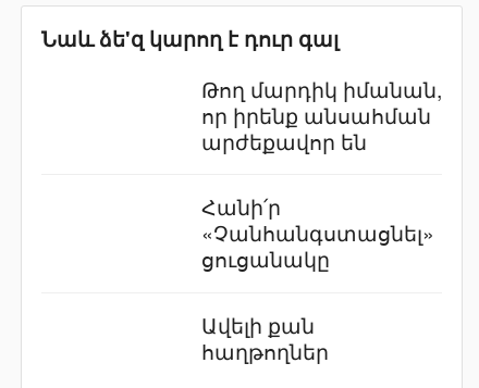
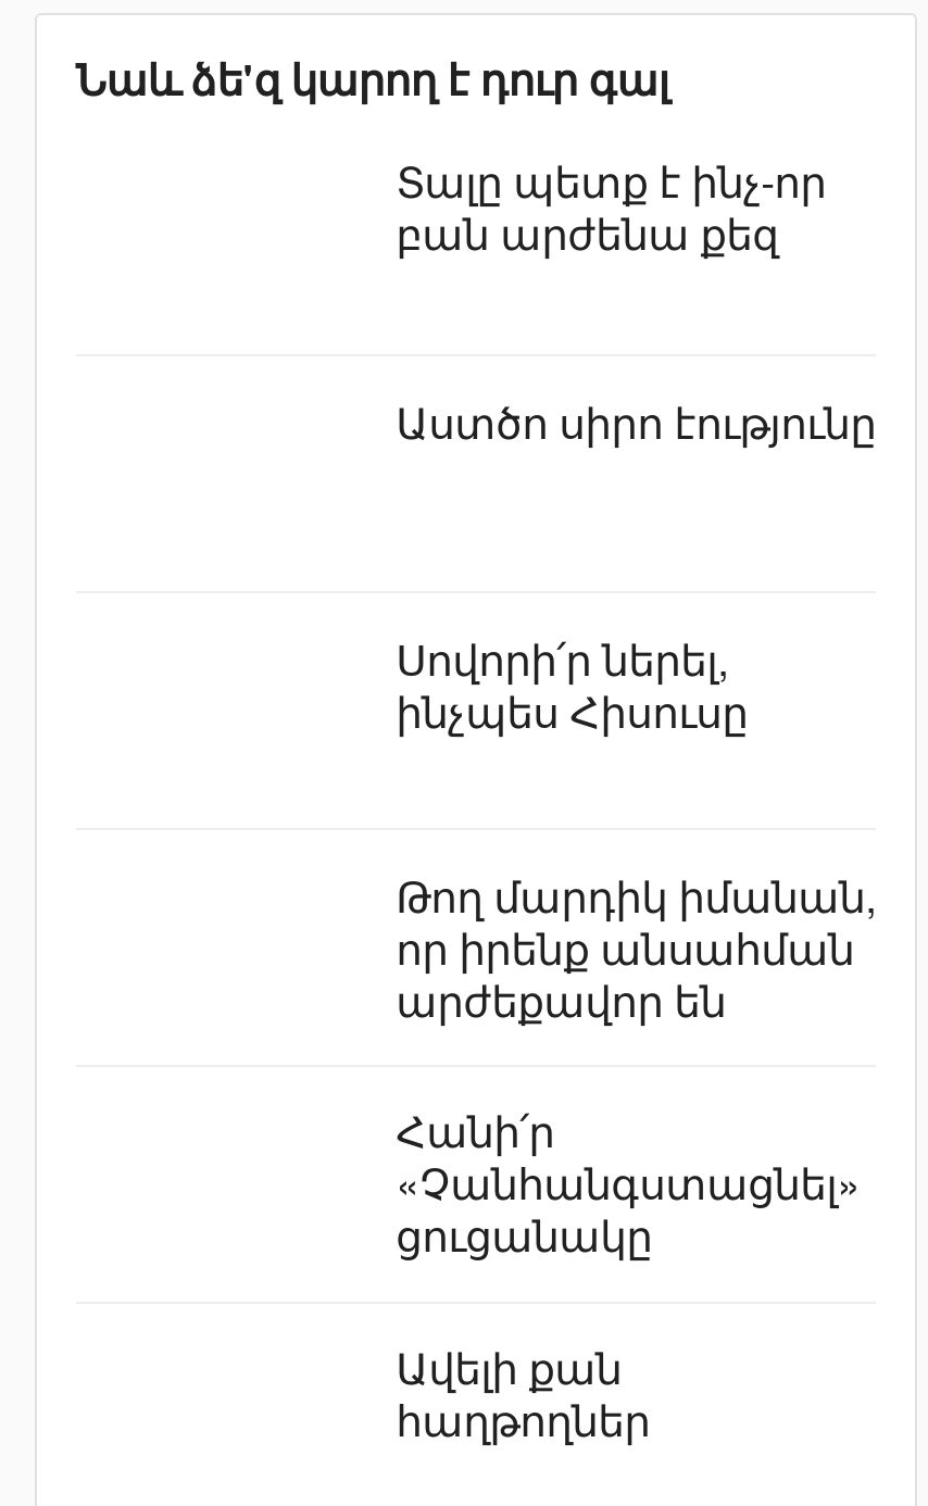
none -> [396,149,876,450] Տալը պետք է ինչ-որ | բան արժենա քեզ | Աստծո սիրո էությունը
none -> [396,628,748,738] Սովորի՛ր ներել, | ինչպես Հիսուսը

